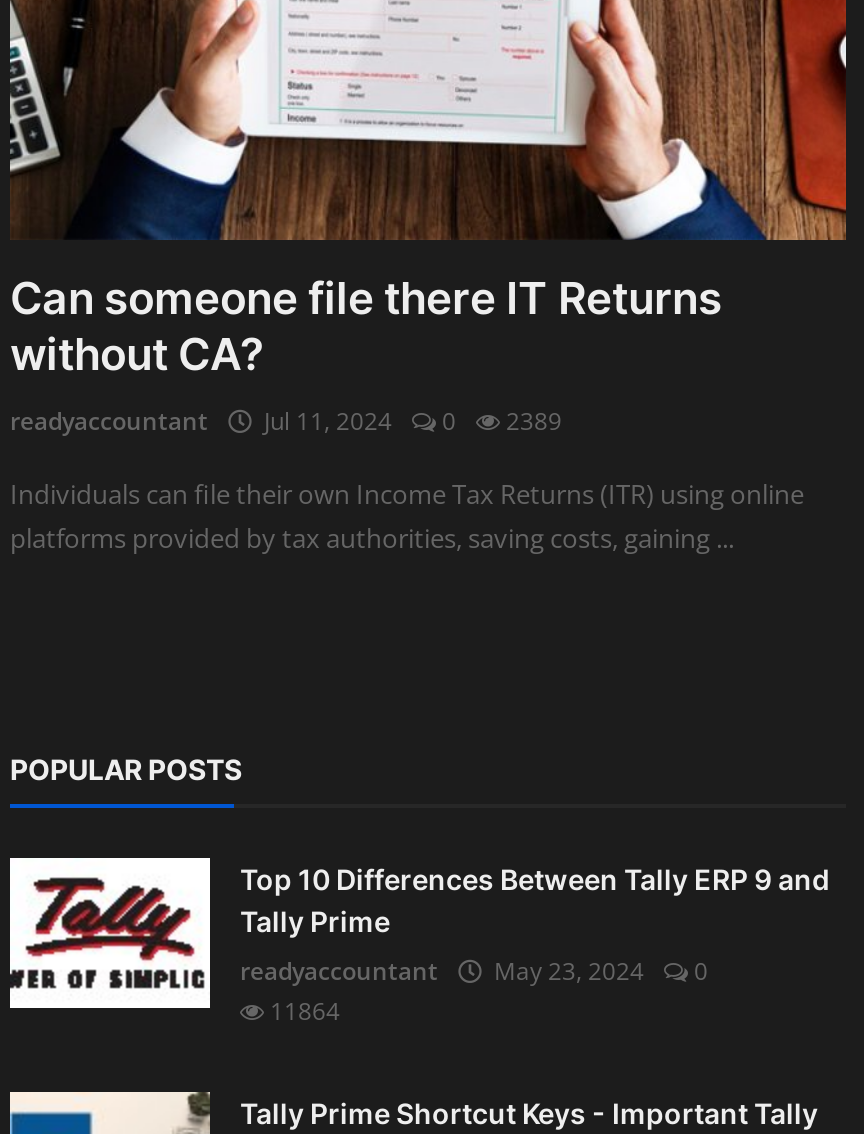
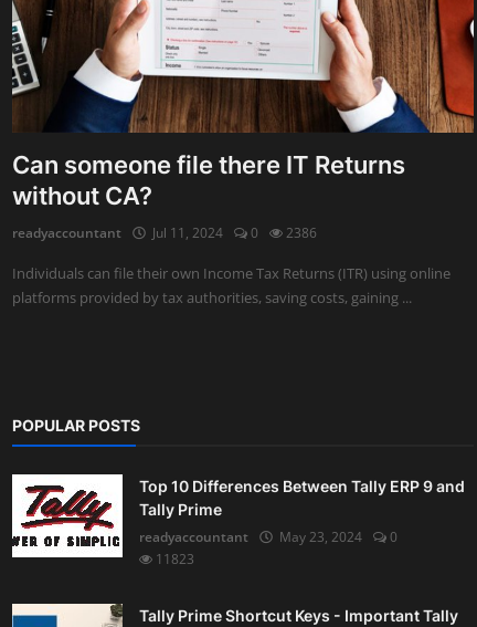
[10,404,562,438] readyaccountant Jul 11, 2024 0 2389 -> [12,223,317,242] readyaccountant Jul 11, 2024 0 2386
[264,994,340,1028] 11864 -> [152,550,194,569] 11823

